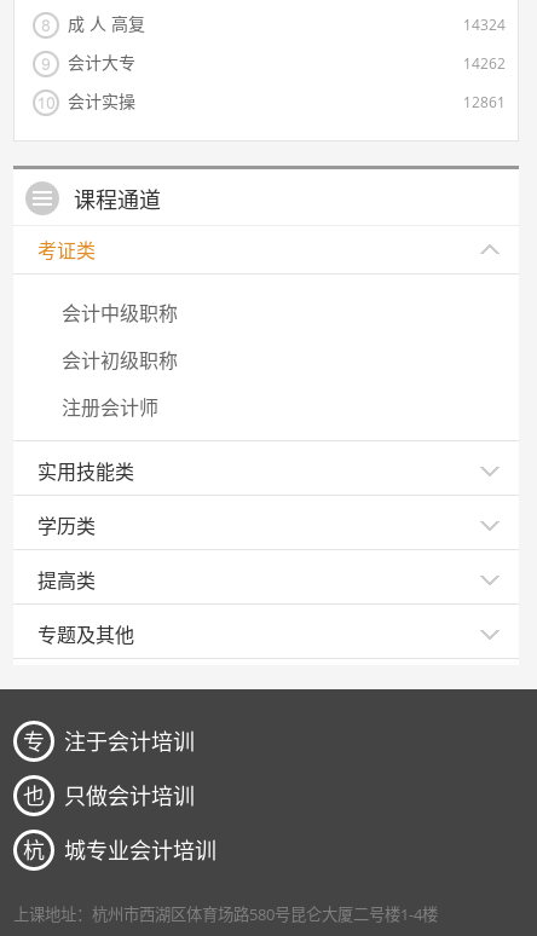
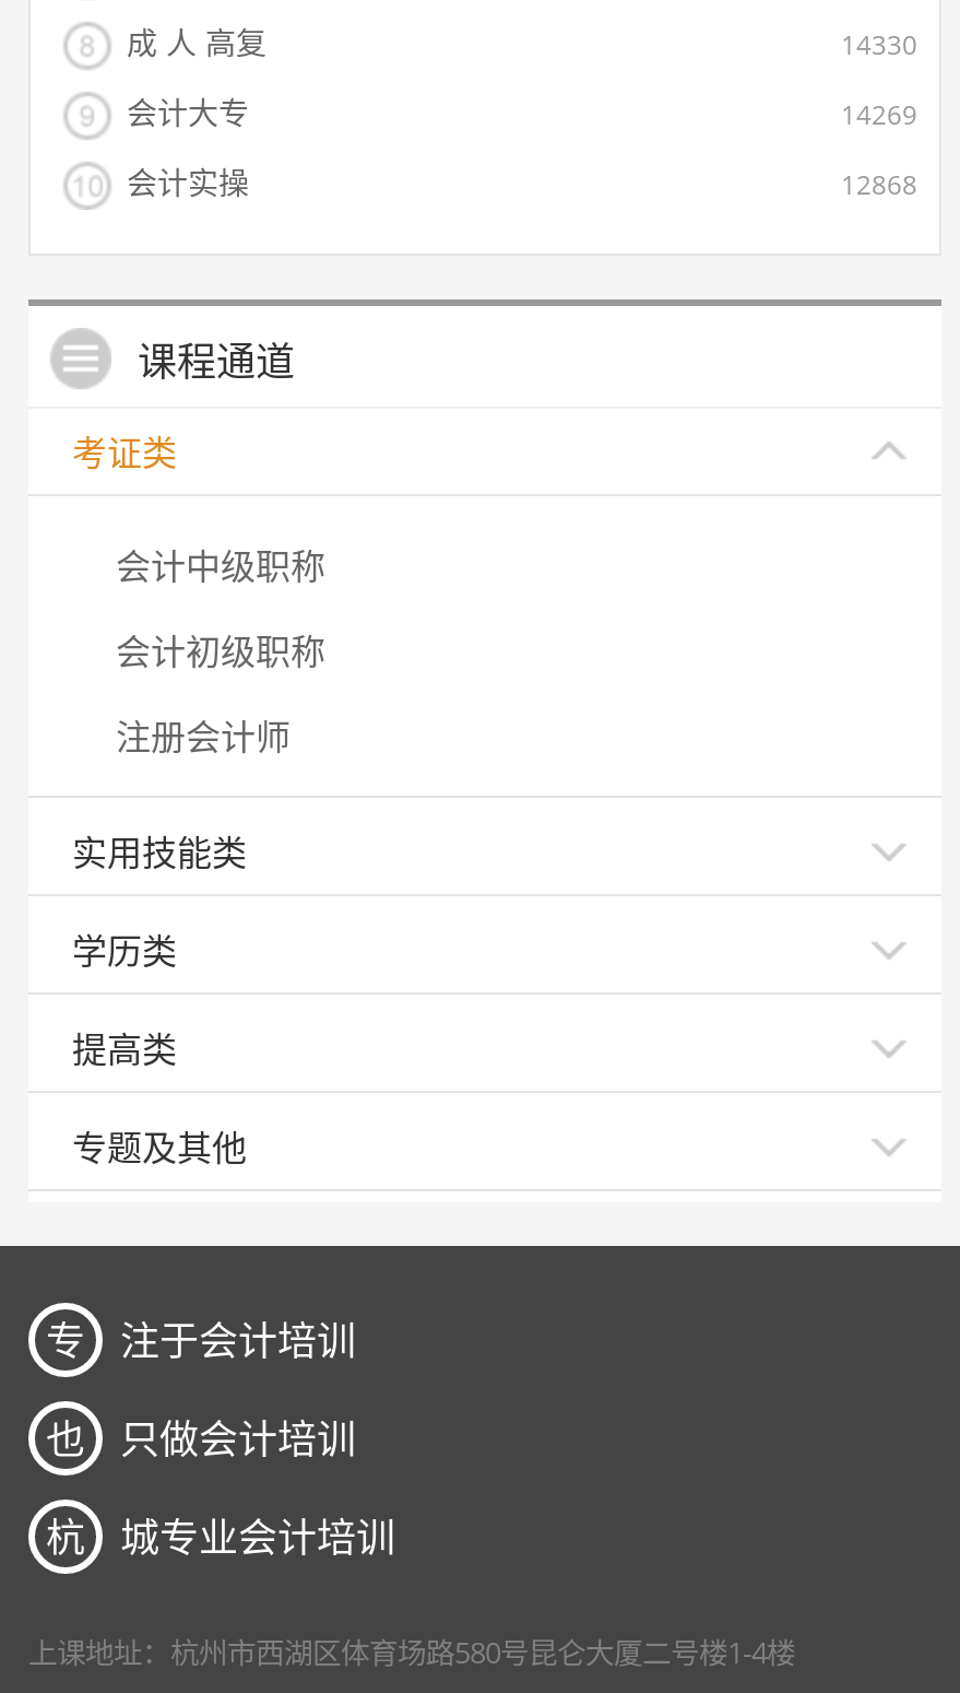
[463,15,506,35] 14324 -> [841,27,917,64] 14330
[463,53,506,74] 14262 -> [841,97,917,134] 14269
[463,92,506,113] 12861 -> [841,167,917,204] 12868

